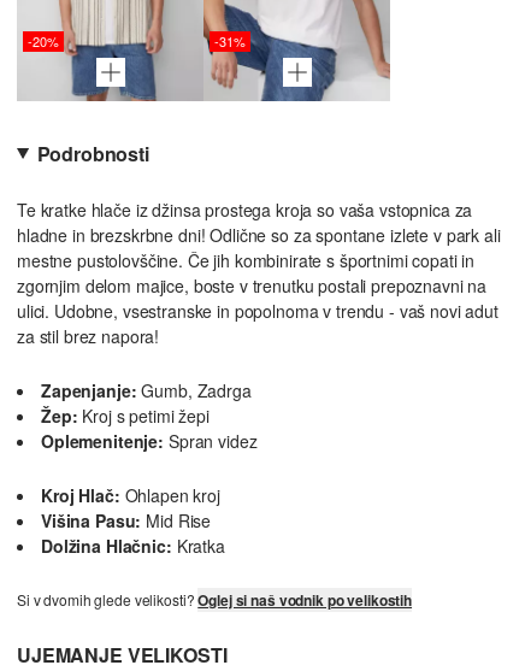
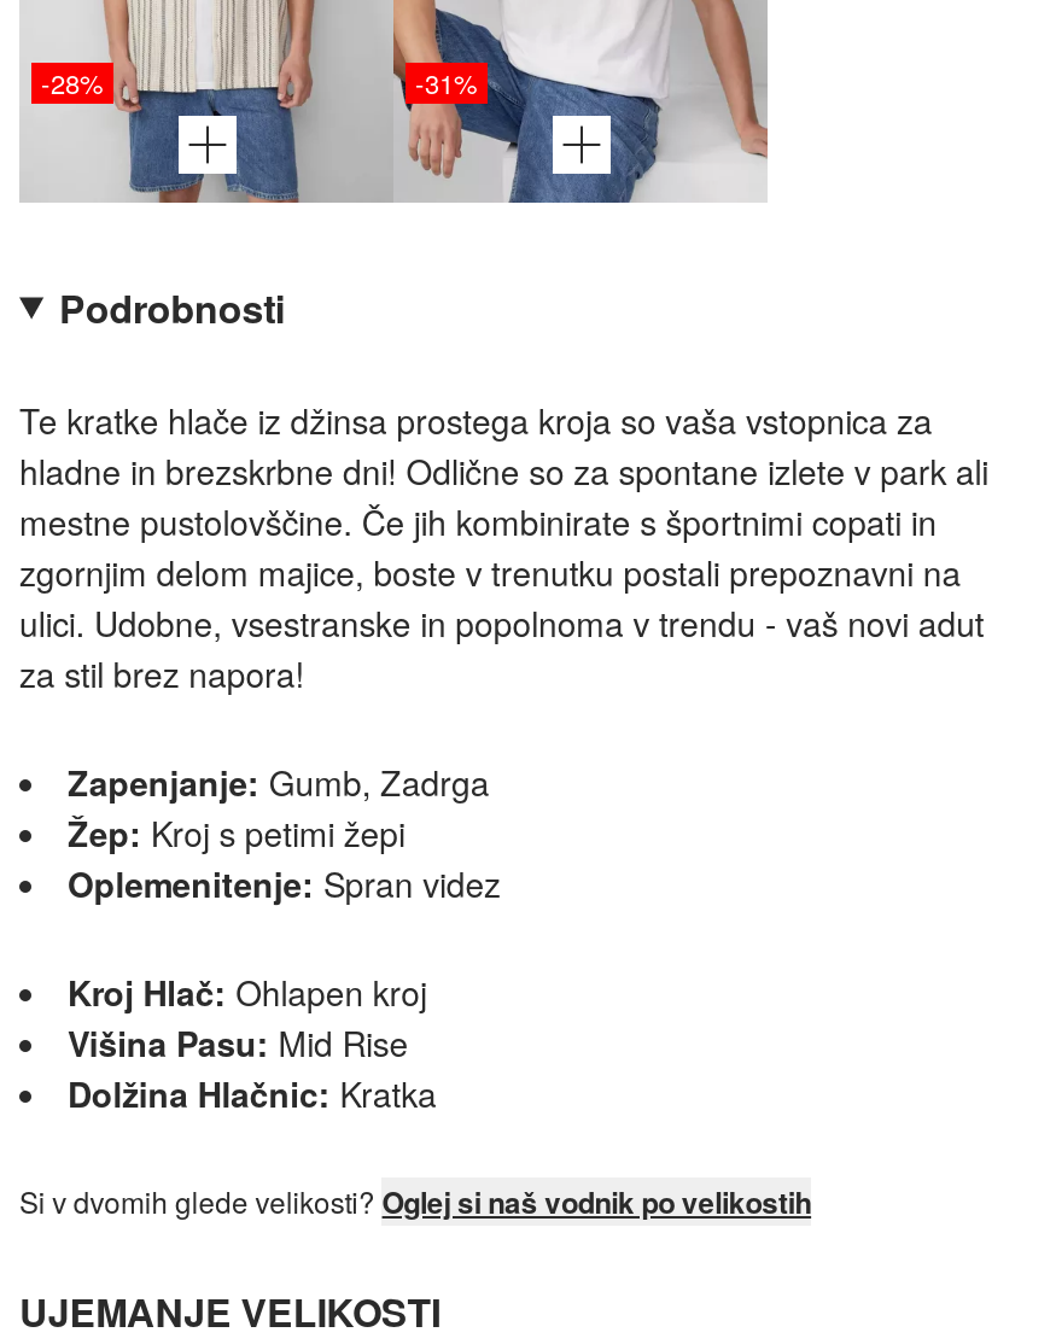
[28,31,59,50] -20% -> [41,62,104,100] -28%

